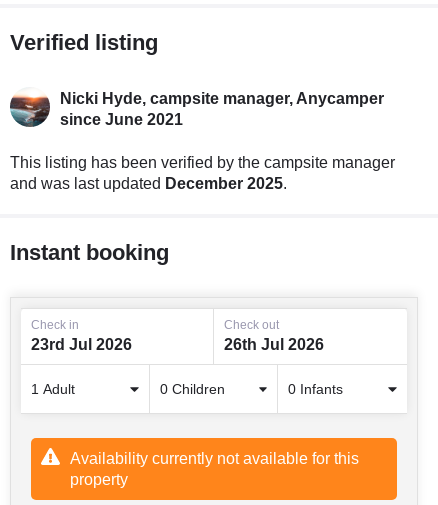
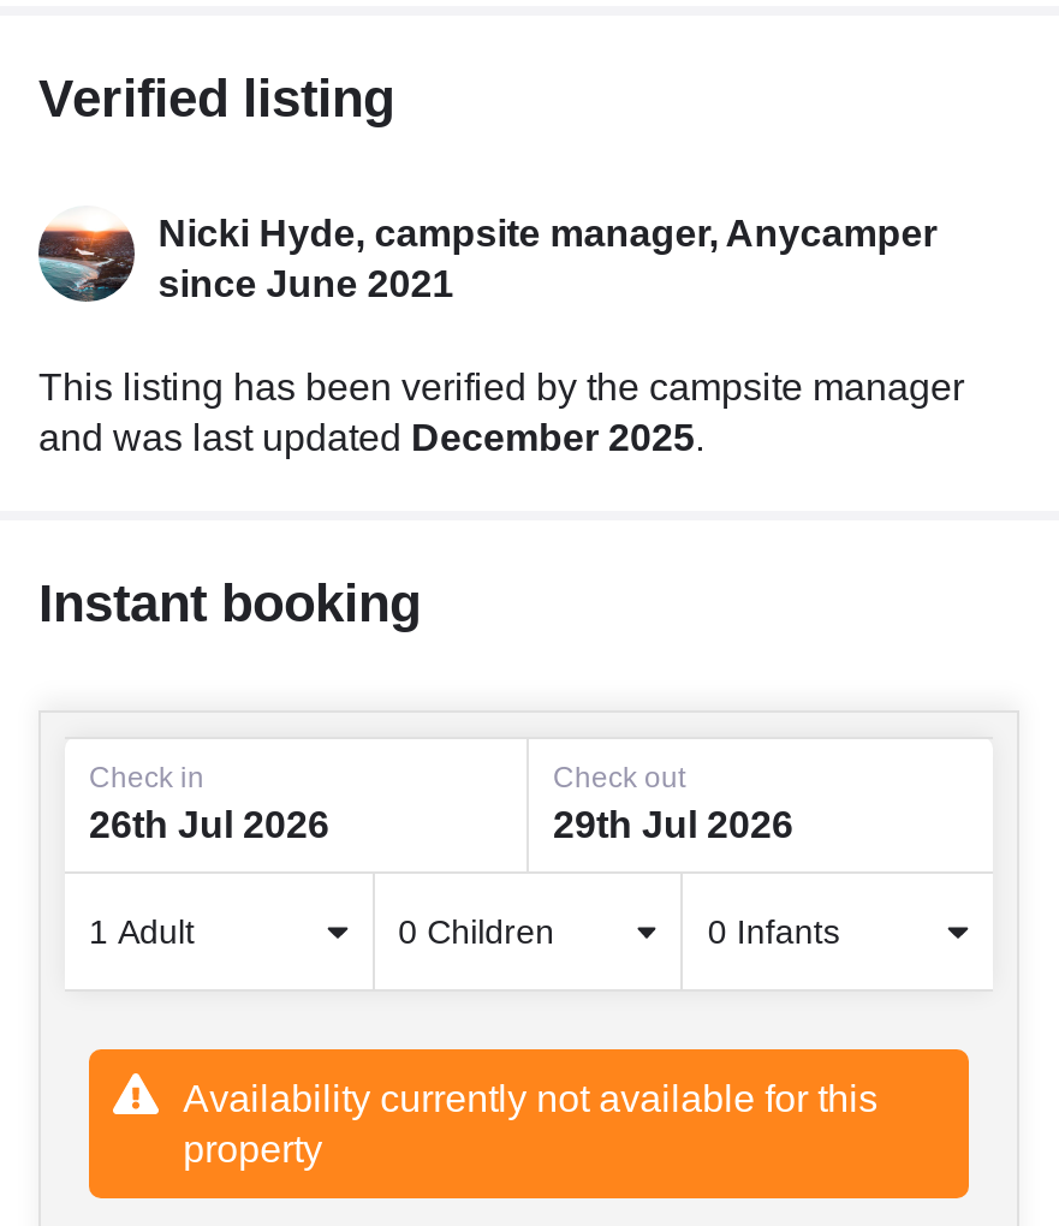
[31,336,132,353] 23rd Jul 2026 -> [89,803,329,844] 26th Jul 2026
[224,336,324,353] 26th Jul 2026 -> [553,803,793,844] 29th Jul 2026

